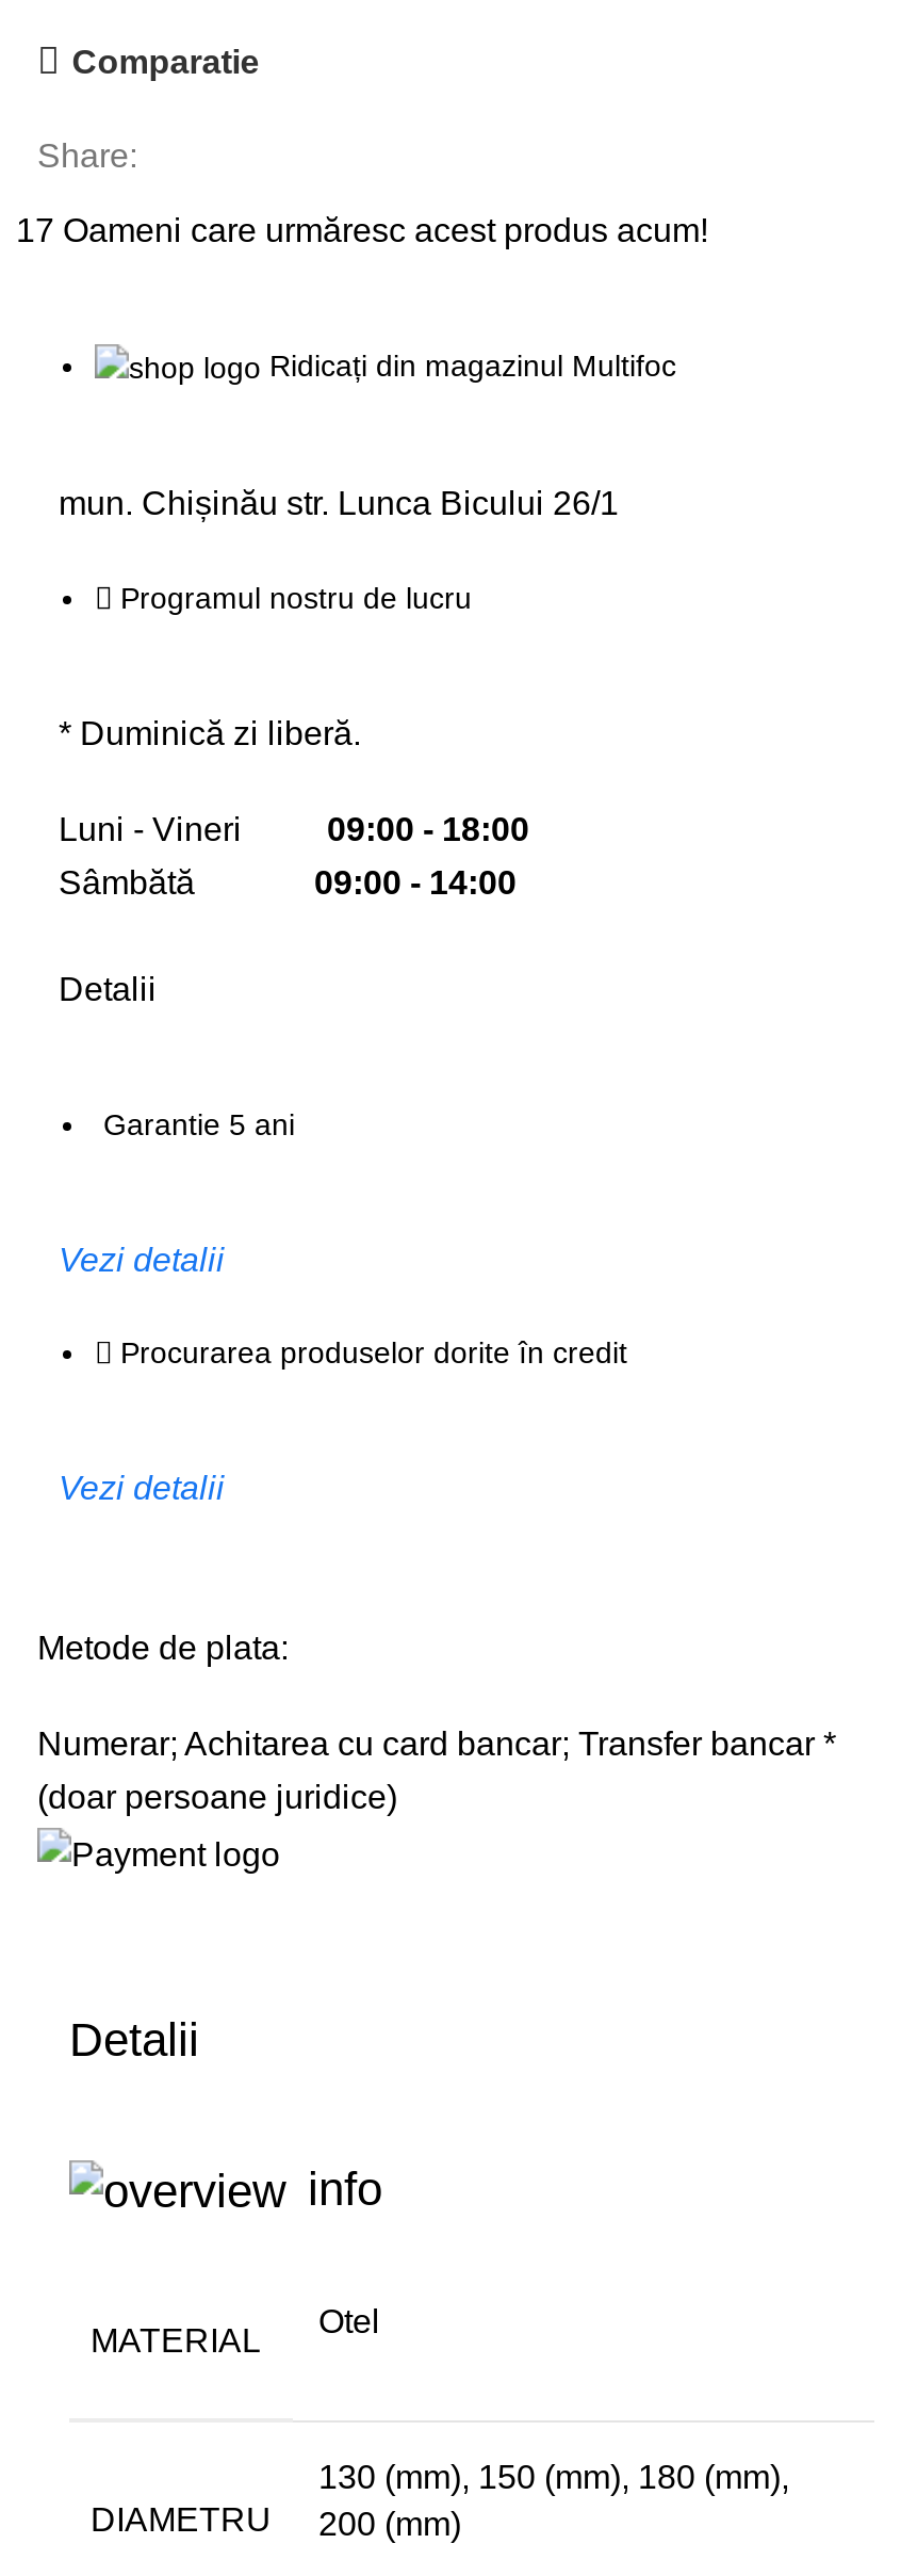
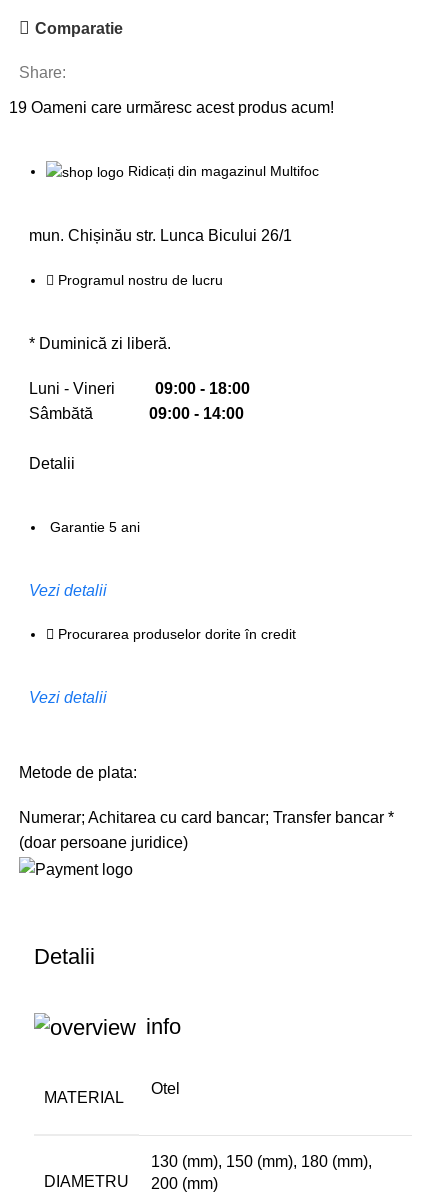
[16,212,708,249] 17 Oameni care urmăresc acest produs acum! -> [9,99,334,116] 19 Oameni care urmăresc acest produs acum!

